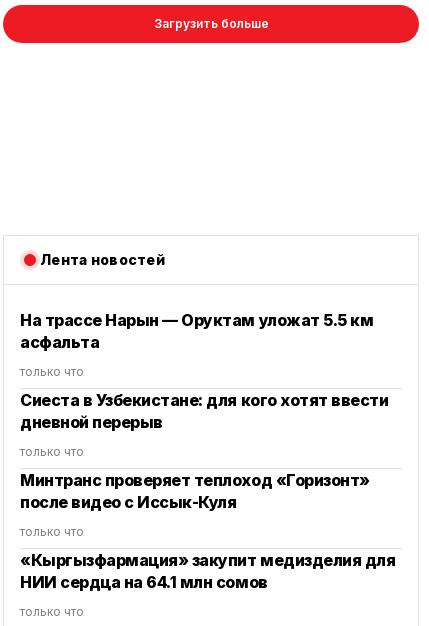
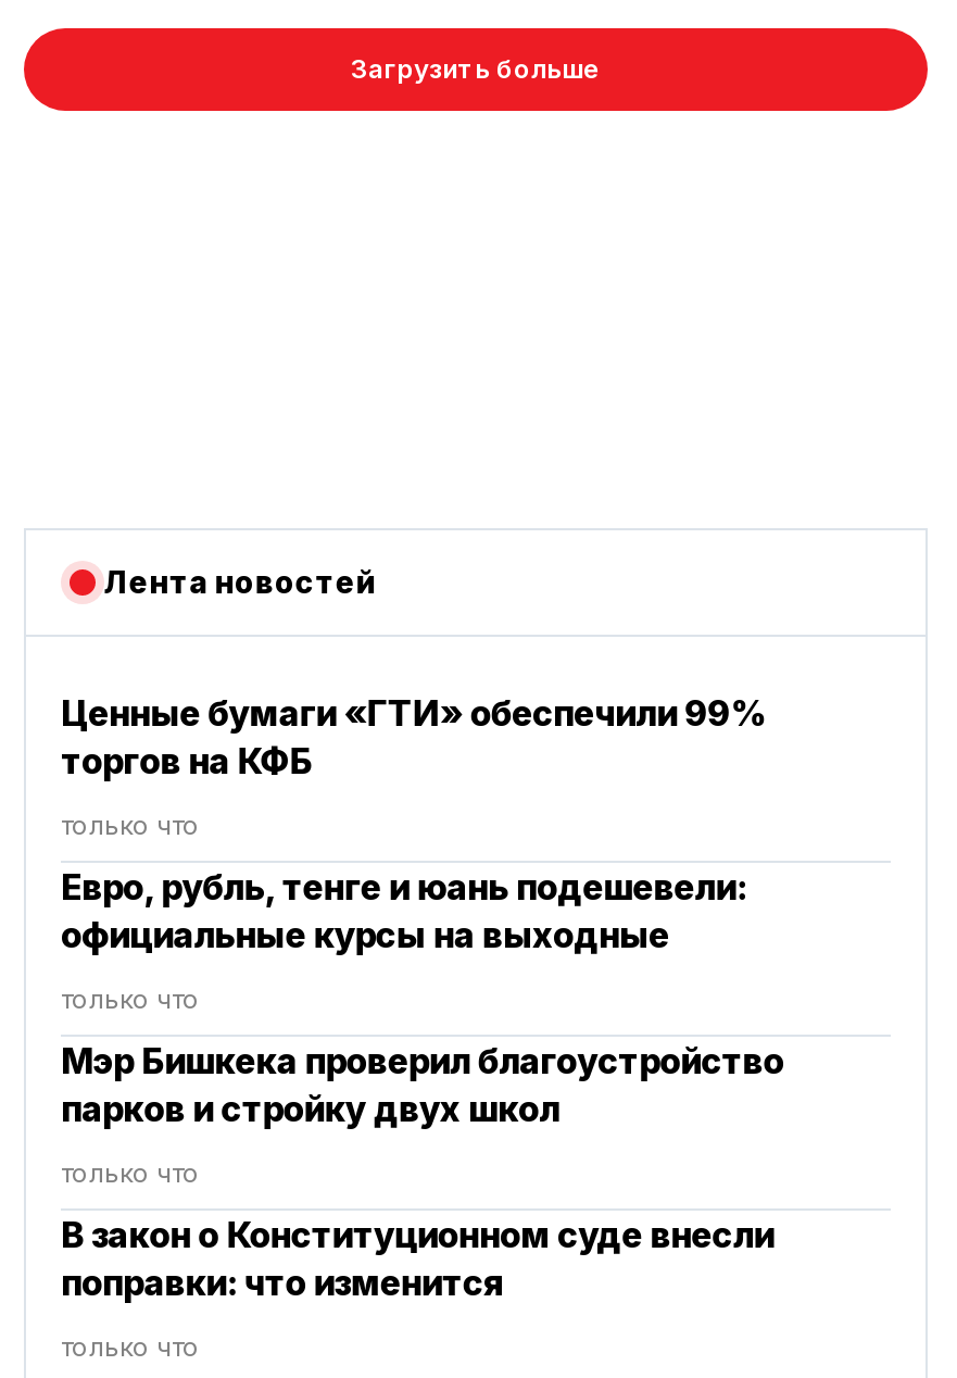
[20,310,373,352] На трассе Нарын — Оруктам уложат 5.5 км | асфальта -> [61,692,764,783] Ценные бумаги «ГТИ» обеспечили 99% | торгов на КФБ
[20,390,388,432] Сиеста в Узбекистане: для кого хотят ввести | дневной перерыв -> [61,866,746,957] Евро, рубль, тенге и юань подешевели: | официальные курсы на выходные
[20,470,370,512] Минтранс проверяет теплоход «Горизонт» | после видео с Иссык-Куля -> [61,1040,784,1131] Мэр Бишкека проверил благоустройство | парков и стройку двух школ
[20,550,395,592] «Кыргызфармация» закупит медизделия для | НИИ сердца на 64.1 млн сомов -> [61,1214,774,1305] В закон о Конституционном суде внесли | поправки: что изменится

